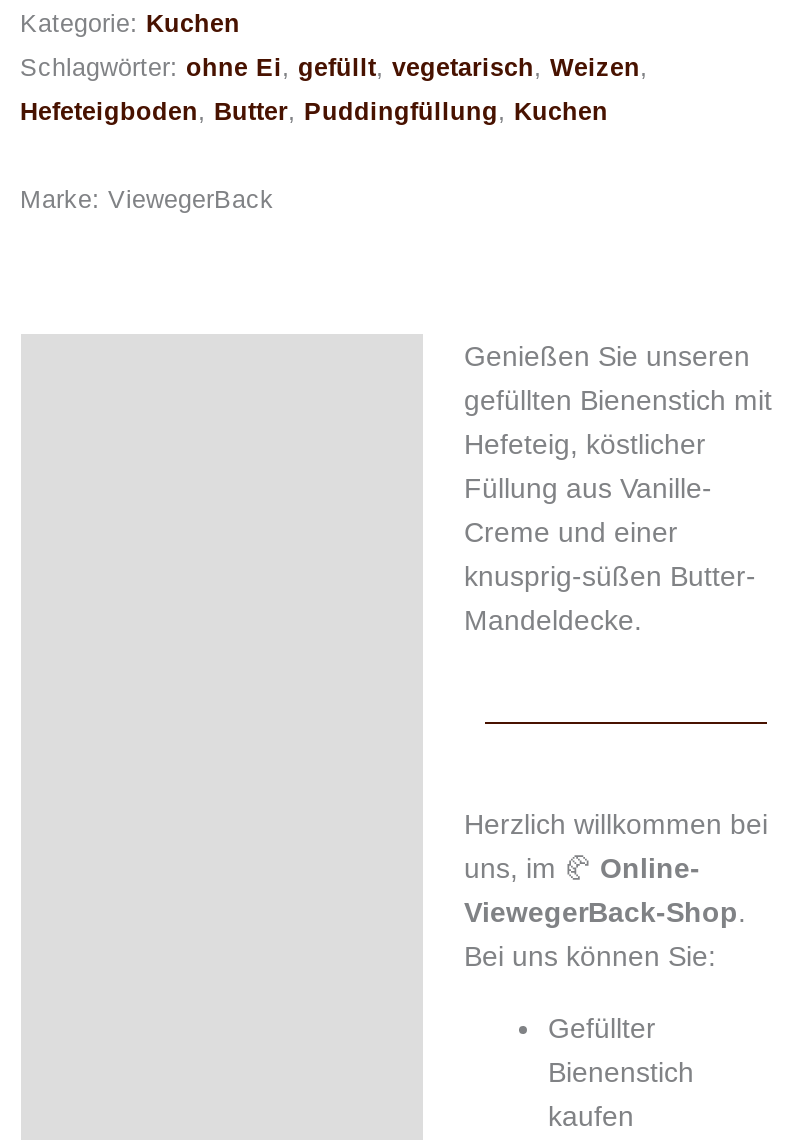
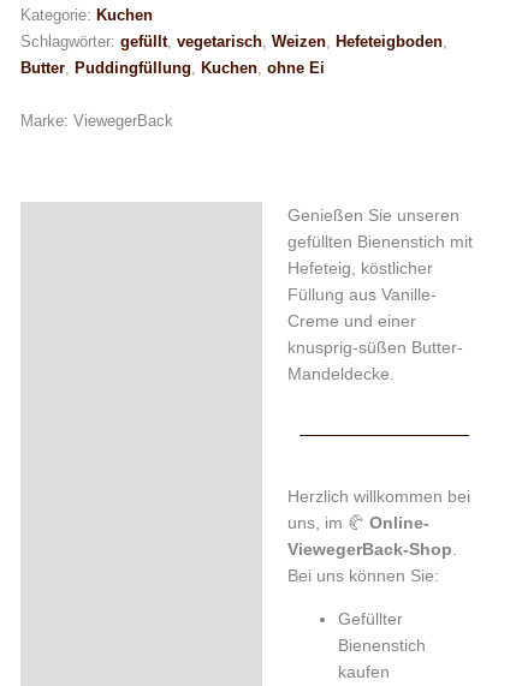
[20,54,648,82] Schlagwörter: ohne Ei, gefüllt, vegetarisch, Weizen, -> [20,34,447,51] Schlagwörter: gefüllt, vegetarisch, Weizen, Hefeteigboden,
[20,98,608,126] Hefeteigboden, Butter, Puddingfüllung, Kuchen -> [20,60,324,77] Butter, Puddingfüllung, Kuchen, ohne Ei

